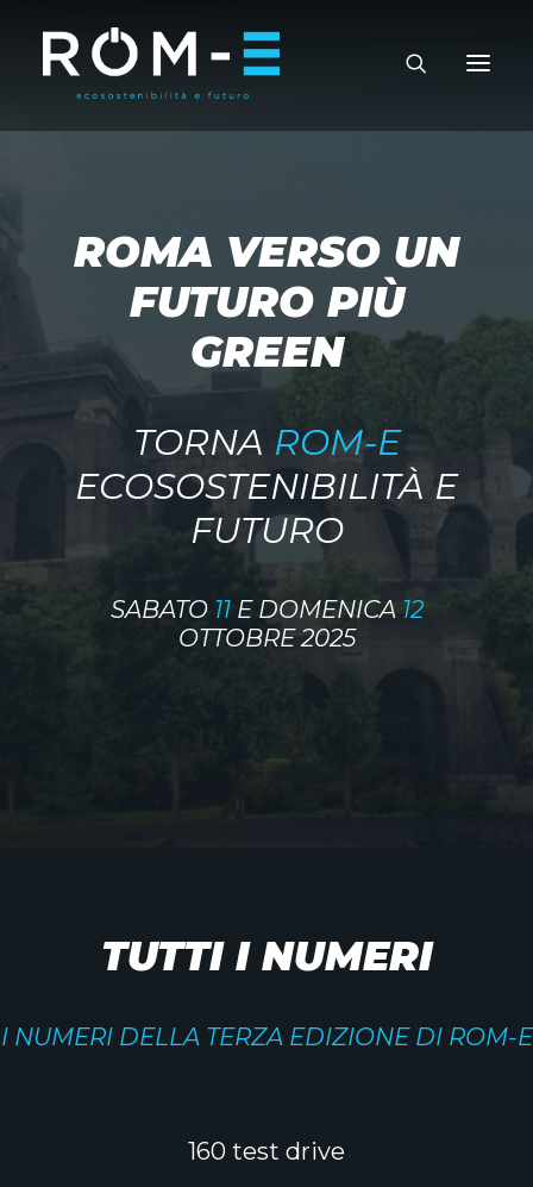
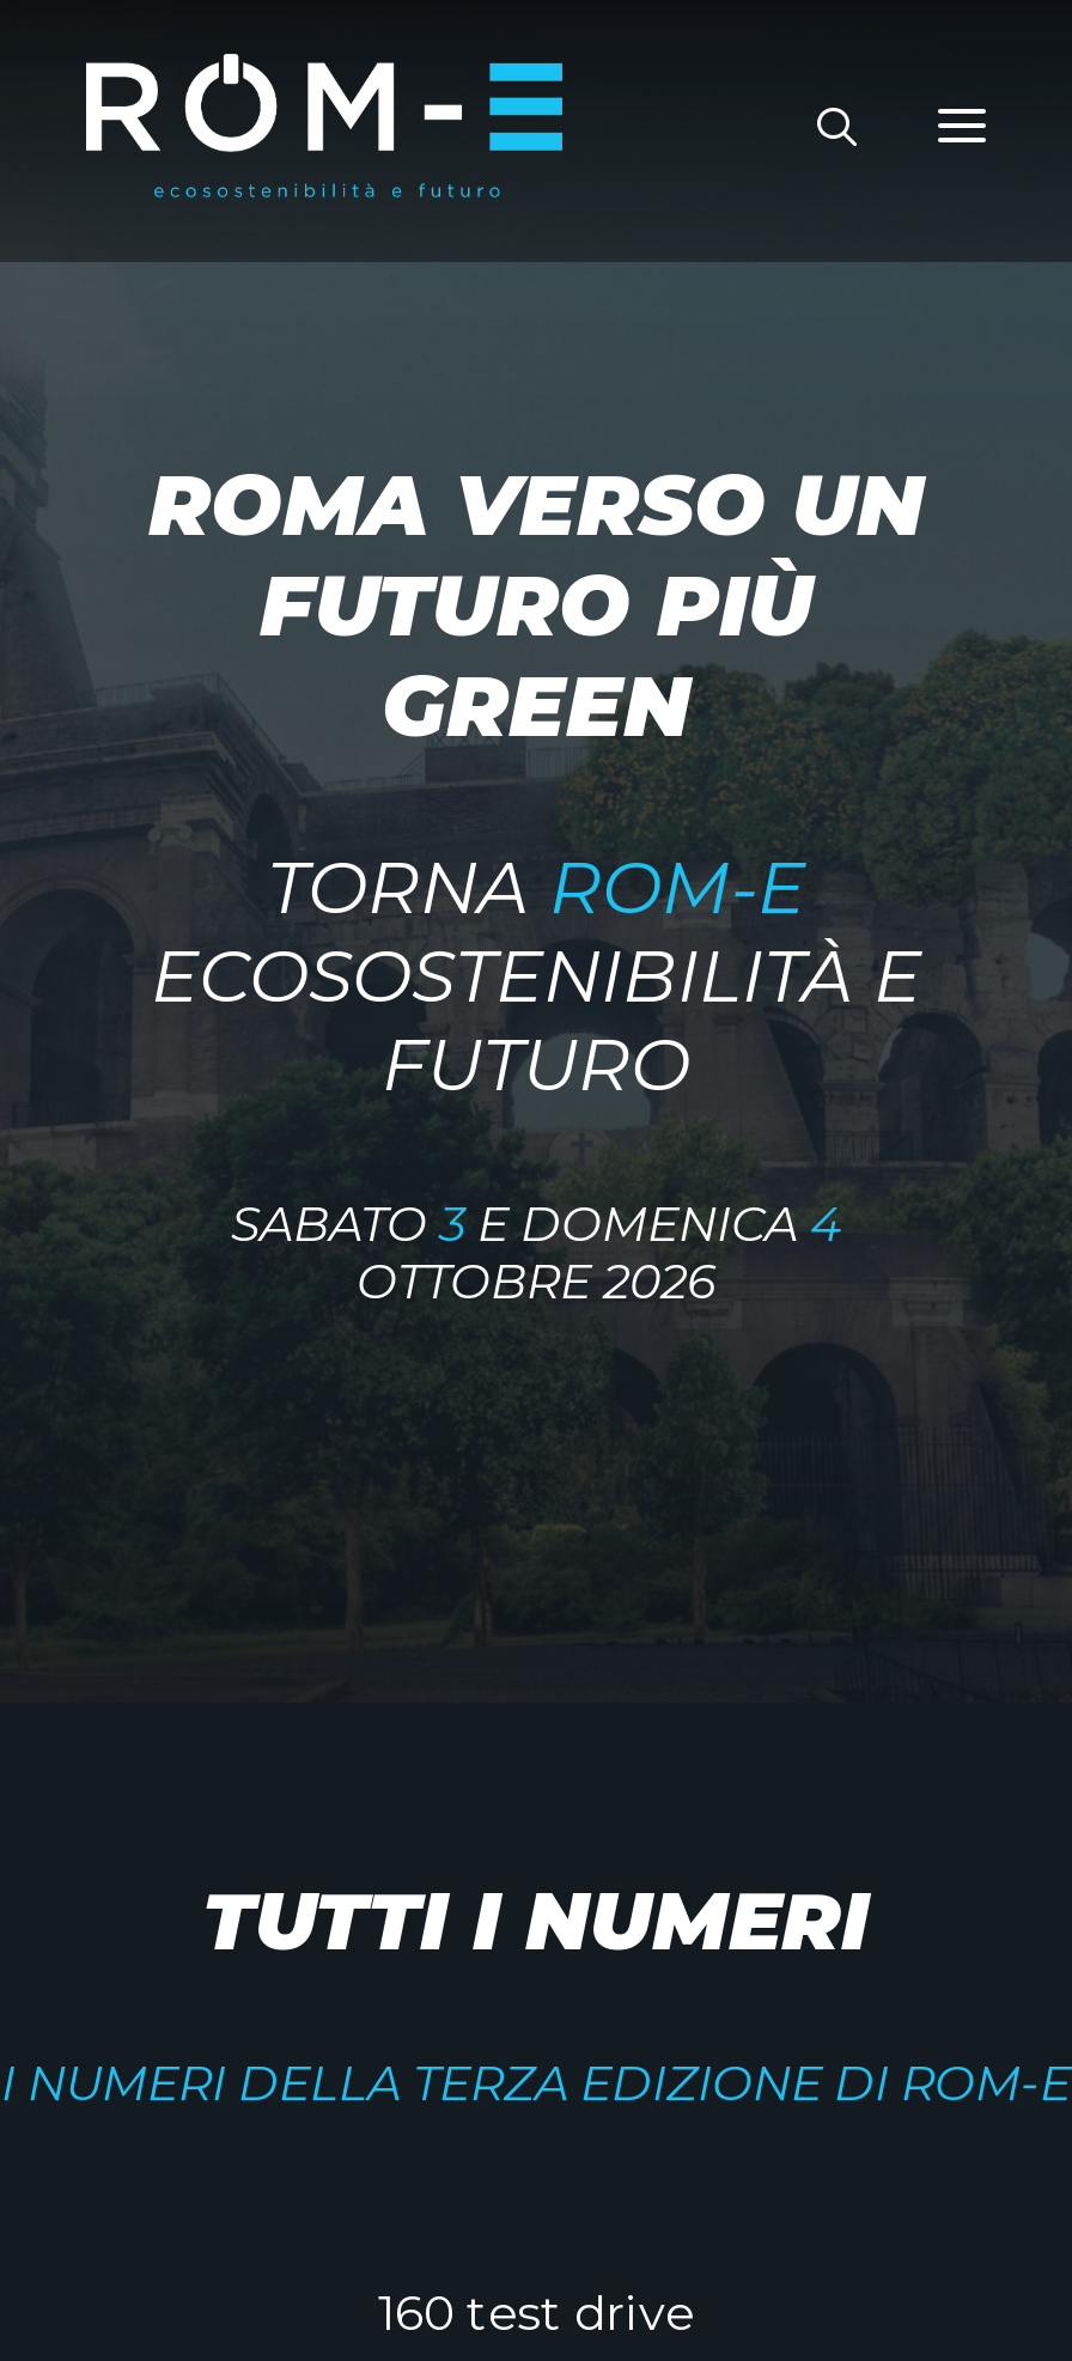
[110,595,423,624] SABATO 11 E DOMENICA 12 -> [231,1195,841,1253] SABATO 3 E DOMENICA 4
[178,624,355,652] OTTOBRE 2025 -> [357,1253,715,1310] OTTOBRE 2026

